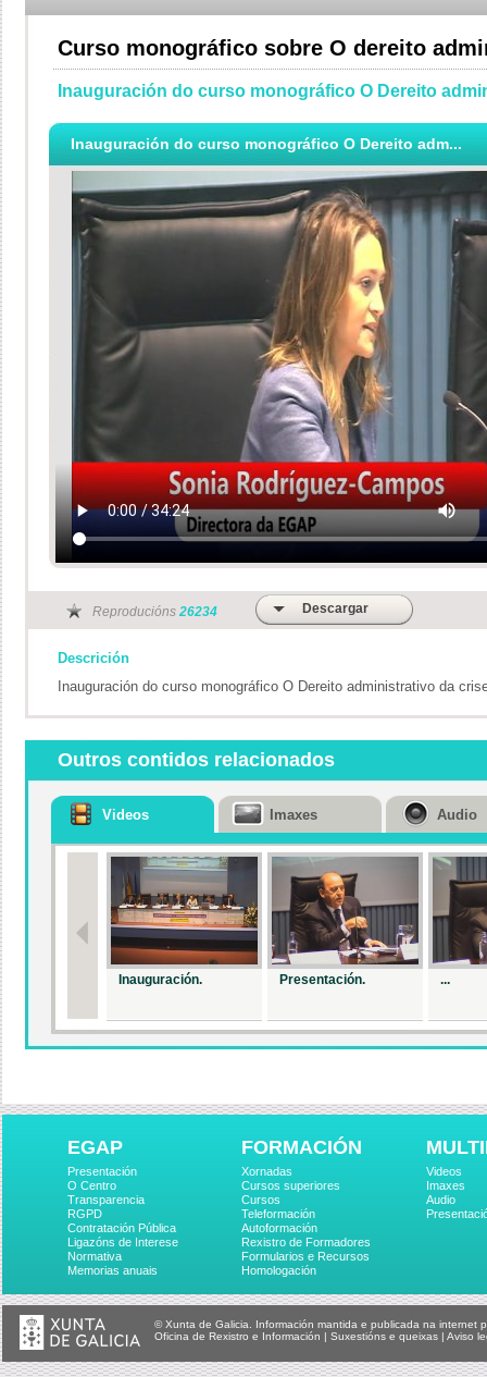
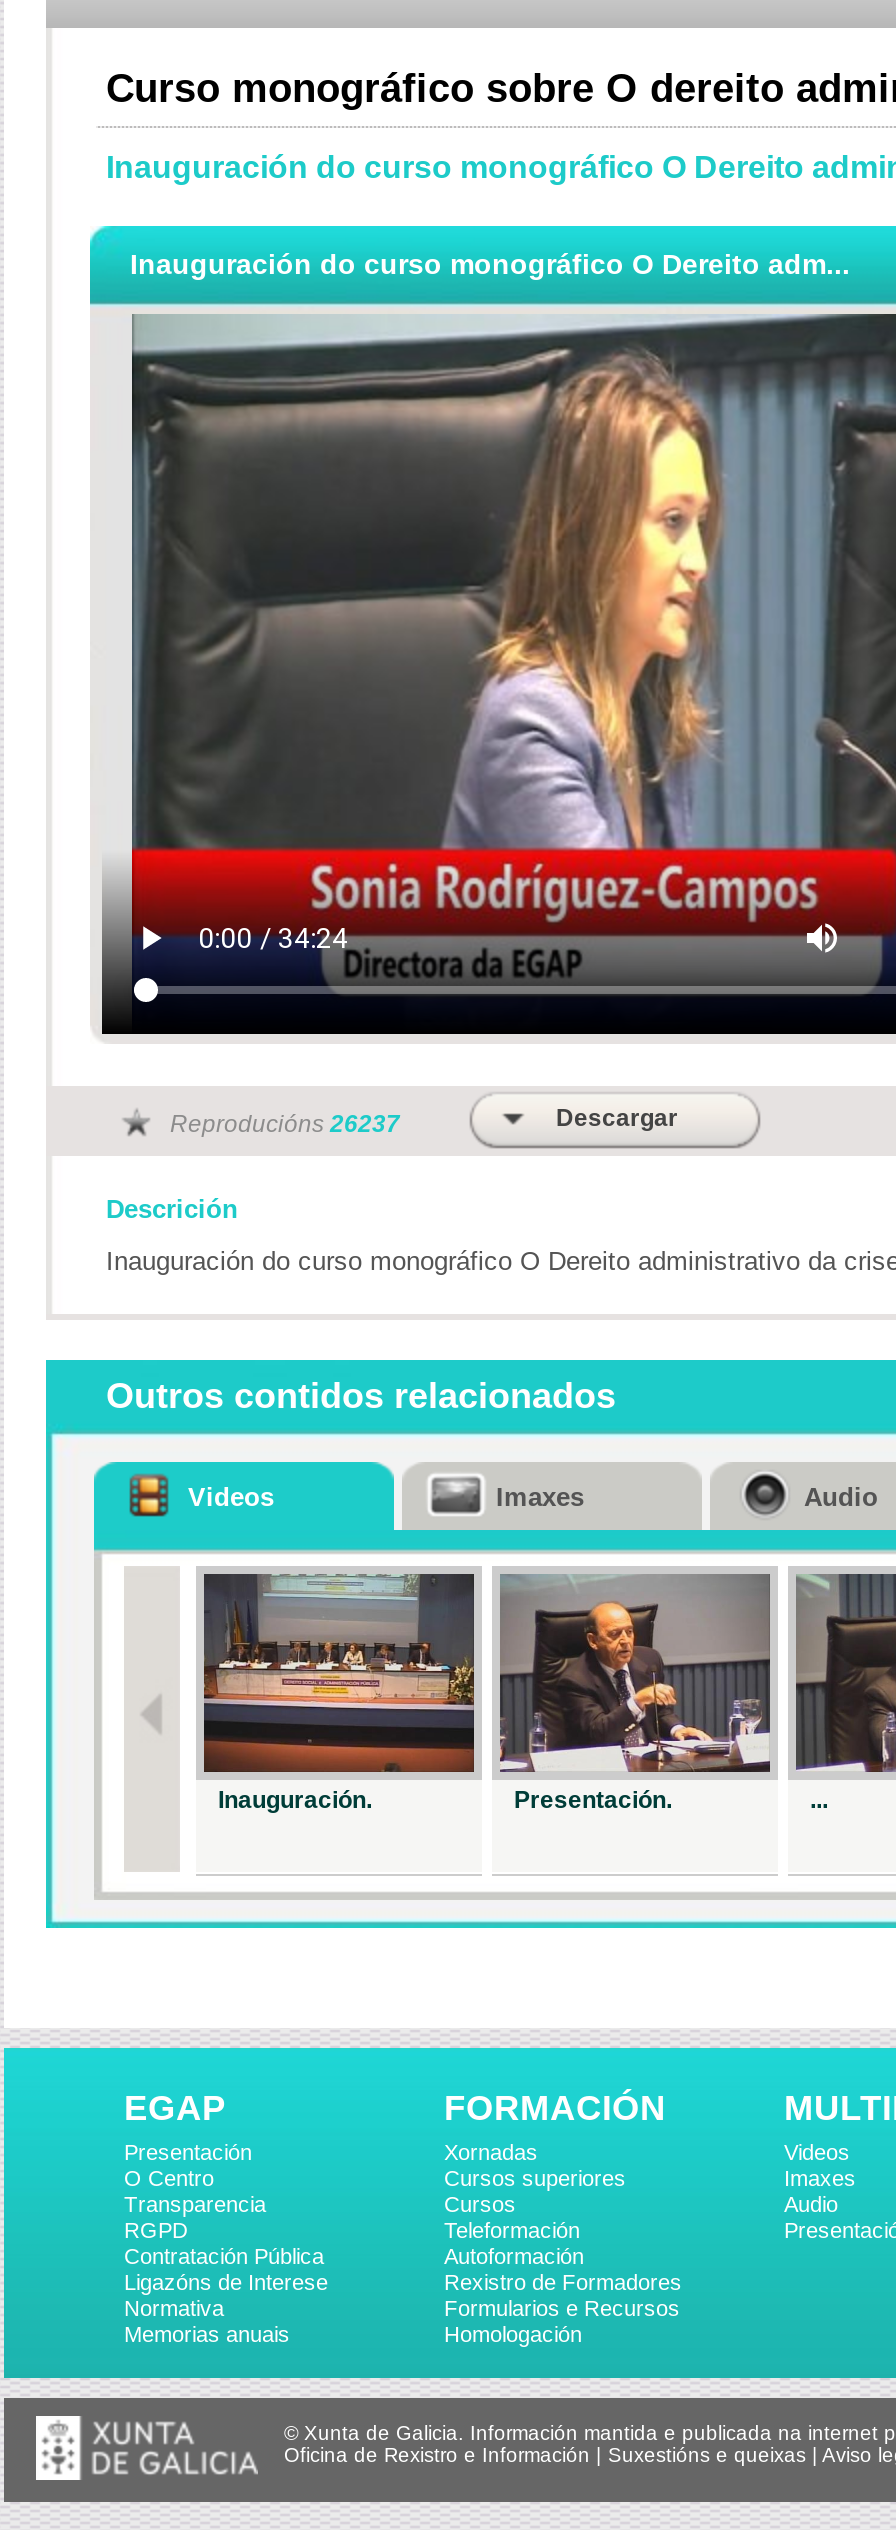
[92,604,217,619] Reproducións 26234 -> [170,1110,400,1138] Reproducións 26237

